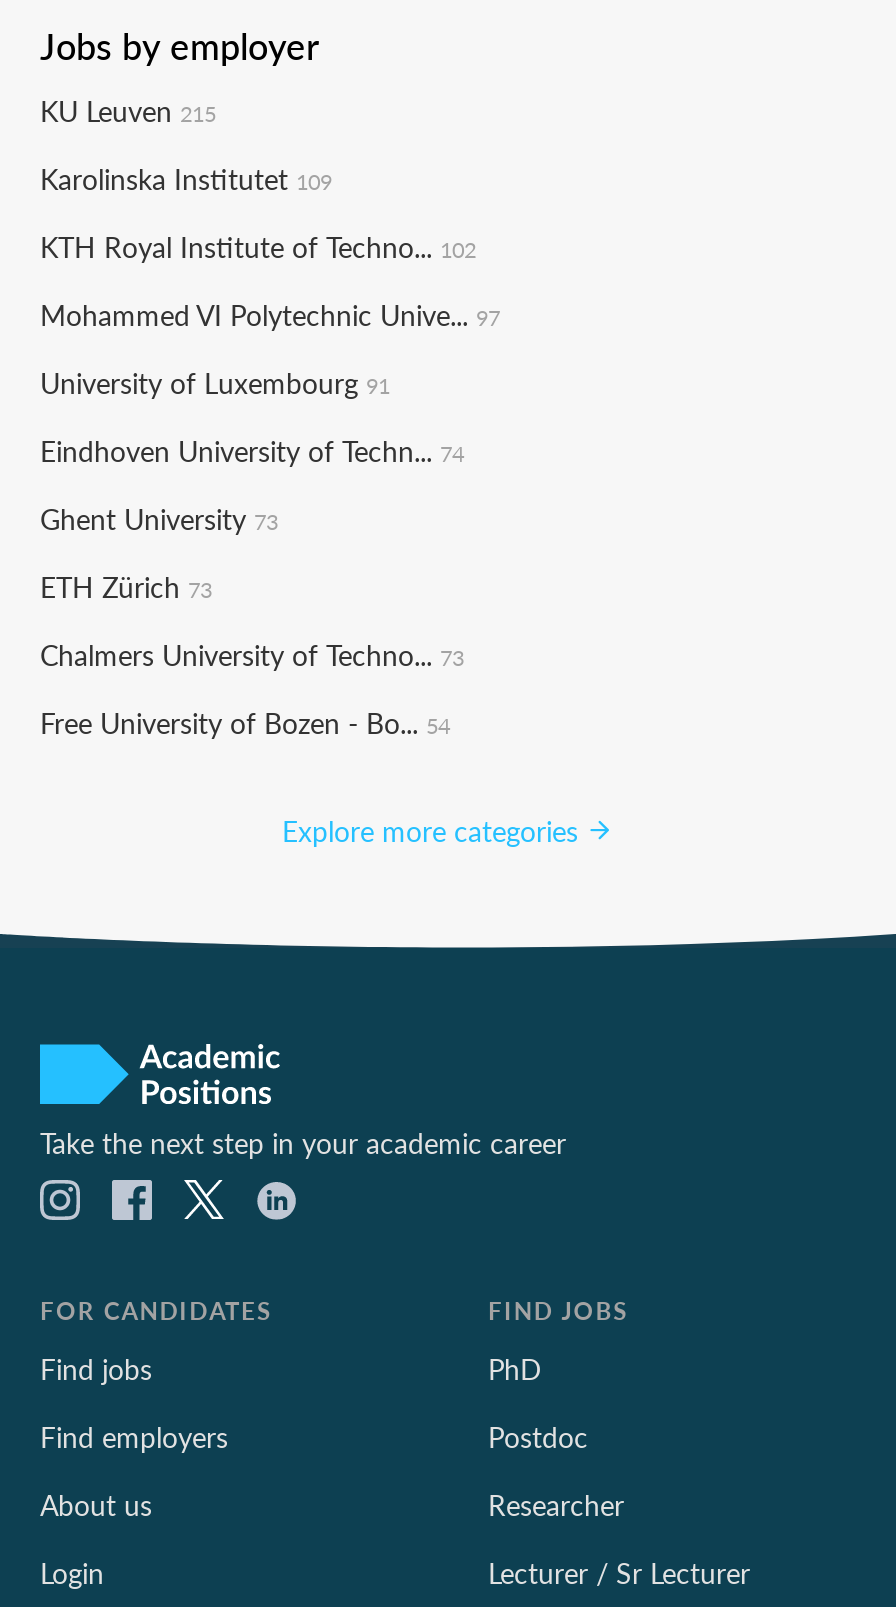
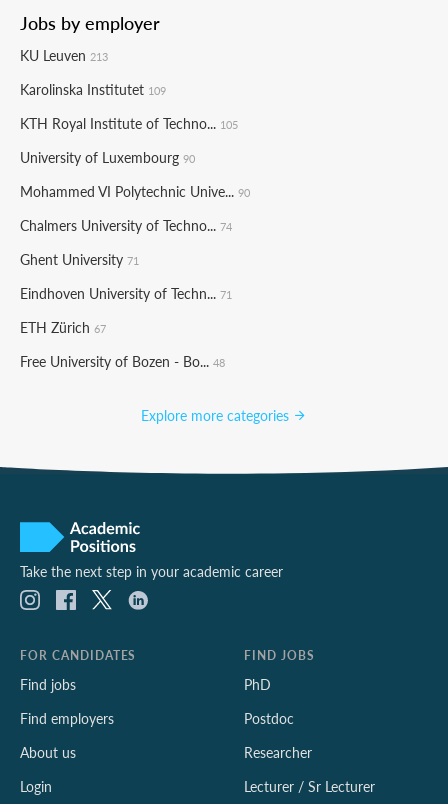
[40,90,216,130] KU Leuven 215 -> [20,45,108,65] KU Leuven 213
[40,226,476,266] KTH Royal Institute of Techno... 102 -> [20,113,238,133] KTH Royal Institute of Techno... 105
[40,294,500,334] Mohammed VI Polytechnic Unive... 97 -> [20,147,195,167] University of Luxembourg 90
[40,362,390,402] University of Luxembourg 91 -> [20,181,250,201] Mohammed VI Polytechnic Unive... 90
[40,430,464,470] Eindhoven University of Techn... 74 -> [20,215,232,235] Chalmers University of Techno... 74
[40,498,278,538] Ghent University 73 -> [20,249,139,269] Ghent University 71
[40,566,212,606] ETH Zürich 73 -> [20,283,232,303] Eindhoven University of Techn... 71
[40,634,464,674] Chalmers University of Techno... 73 -> [20,317,106,337] ETH Zürich 67
[40,702,450,742] Free University of Bozen - Bo... 54 -> [20,351,225,371] Free University of Bozen - Bo... 48

